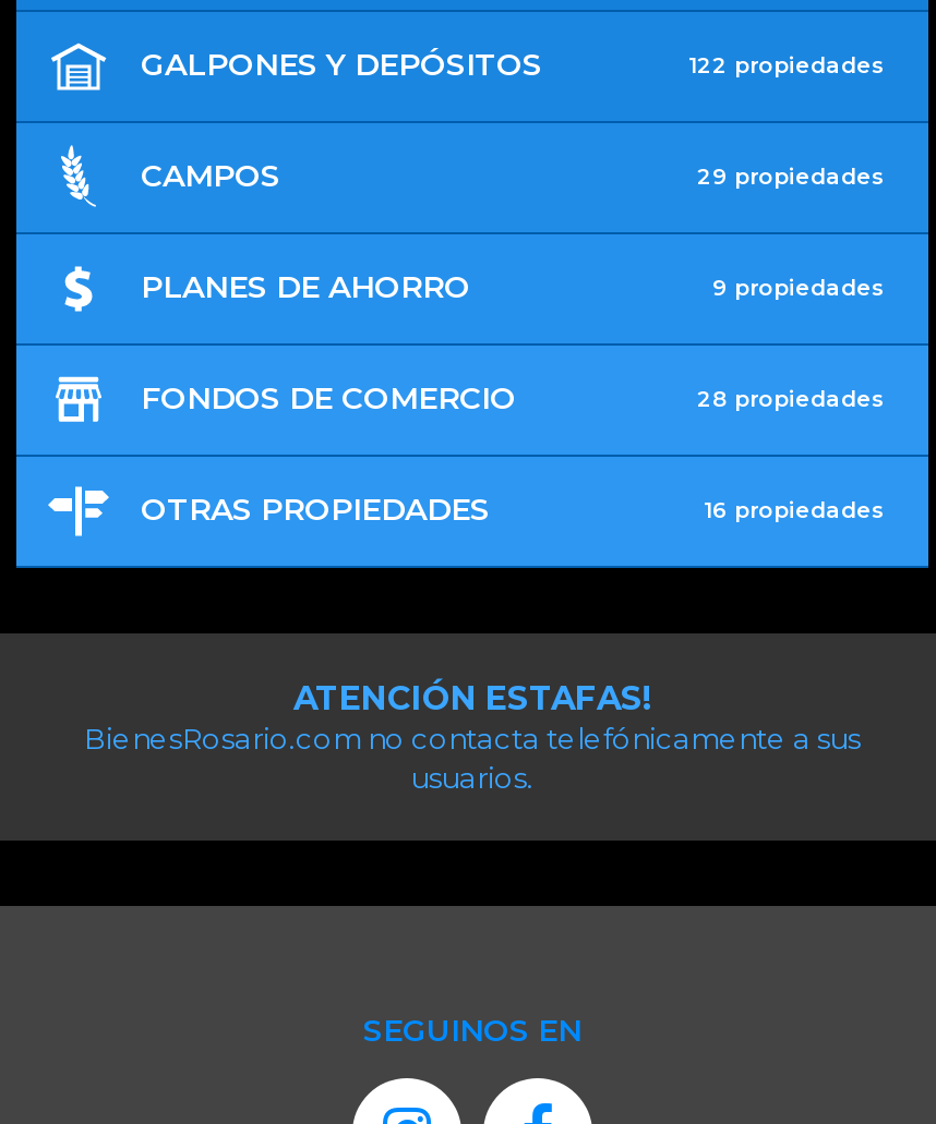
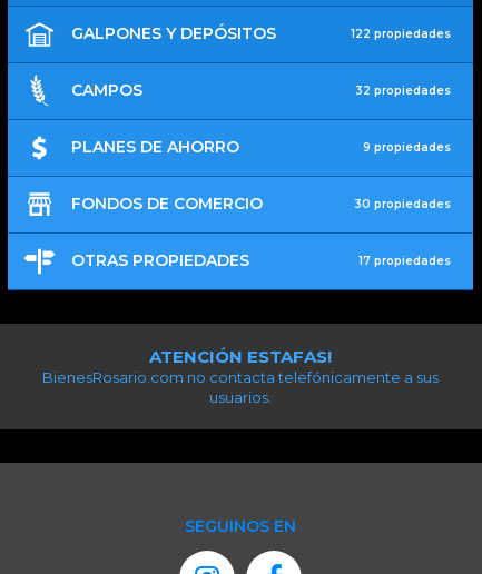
[697,162,885,191] 29 propiedades -> [355,83,451,98] 32 propiedades
[697,385,885,413] 28 propiedades -> [354,197,451,211] 30 propiedades
[704,496,885,524] 16 propiedades -> [358,254,451,268] 17 propiedades

